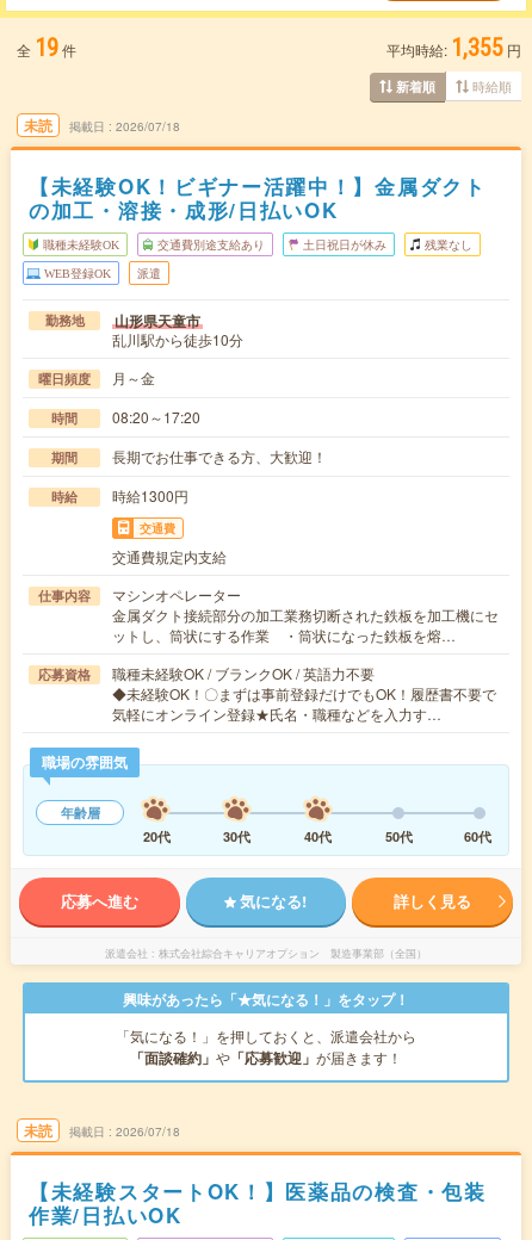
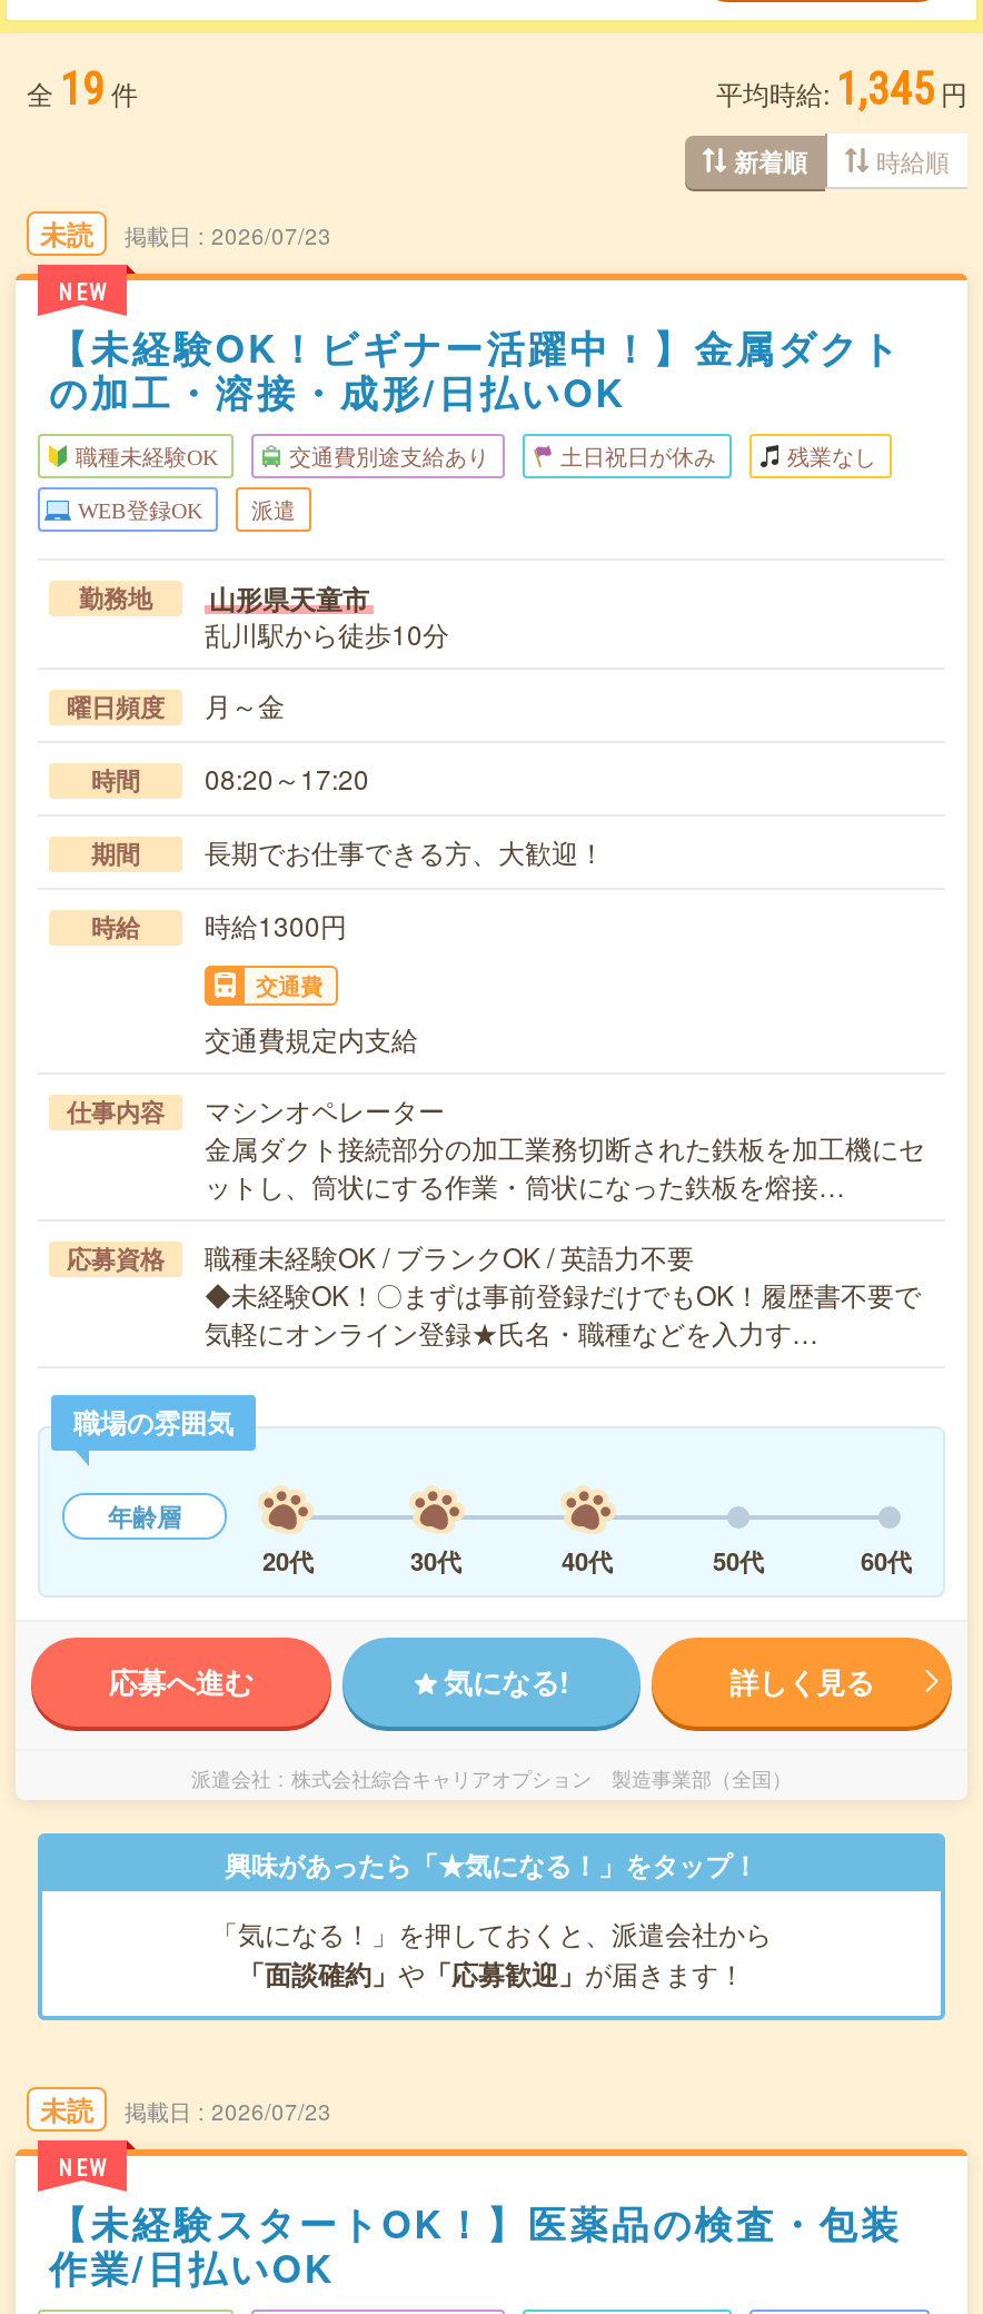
[386,33,521,62] 平均時給: 1,355 円 -> [716,62,967,116] 平均時給: 1,345 円
[116,118,180,135] 2026/07/18 -> [211,220,331,251] 2026/07/23
none -> [58,280,109,305] NEW
[112,625,456,646] ットし、筒状にする作業 ・筒状になった鉄板を熔… -> [205,1167,845,1205] ットし、筒状にする作業・筒状になった鉄板を熔接…
[116,1124,180,1140] 2026/07/18 -> [211,2097,331,2128] 2026/07/23
none -> [58,2157,109,2181] NEW

